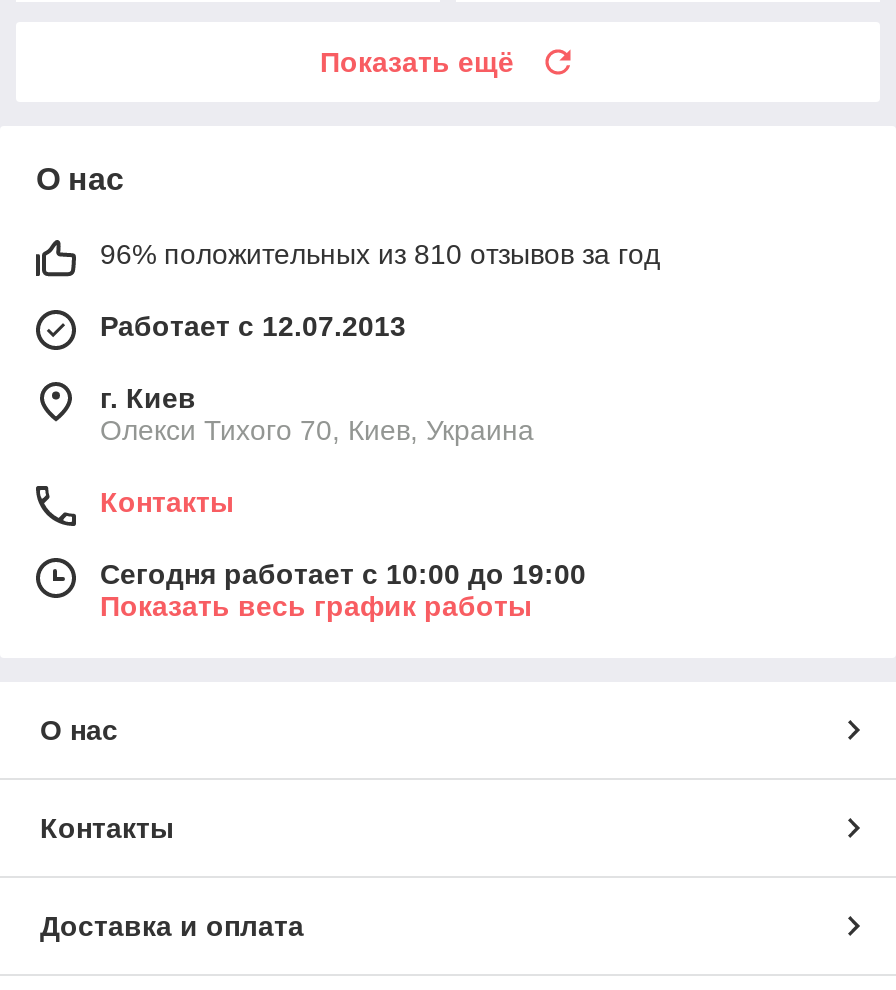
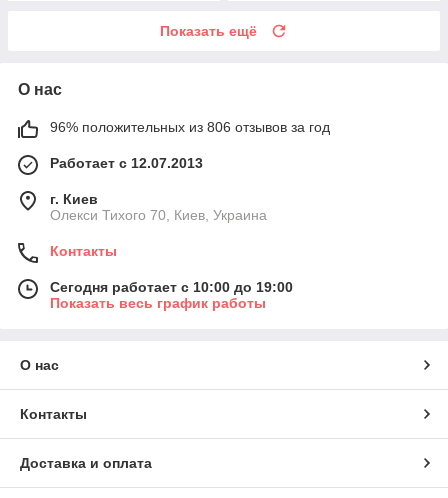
[100,239,660,271] 96% положительных из 810 отзывов за год -> [50,119,330,135] 96% положительных из 806 отзывов за год

